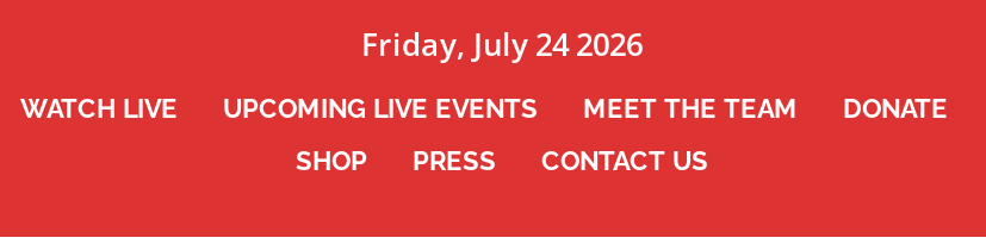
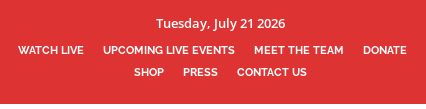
[361,23,643,65] Friday, July 24 2026 -> [155,14,284,32] Tuesday, July 21 2026

